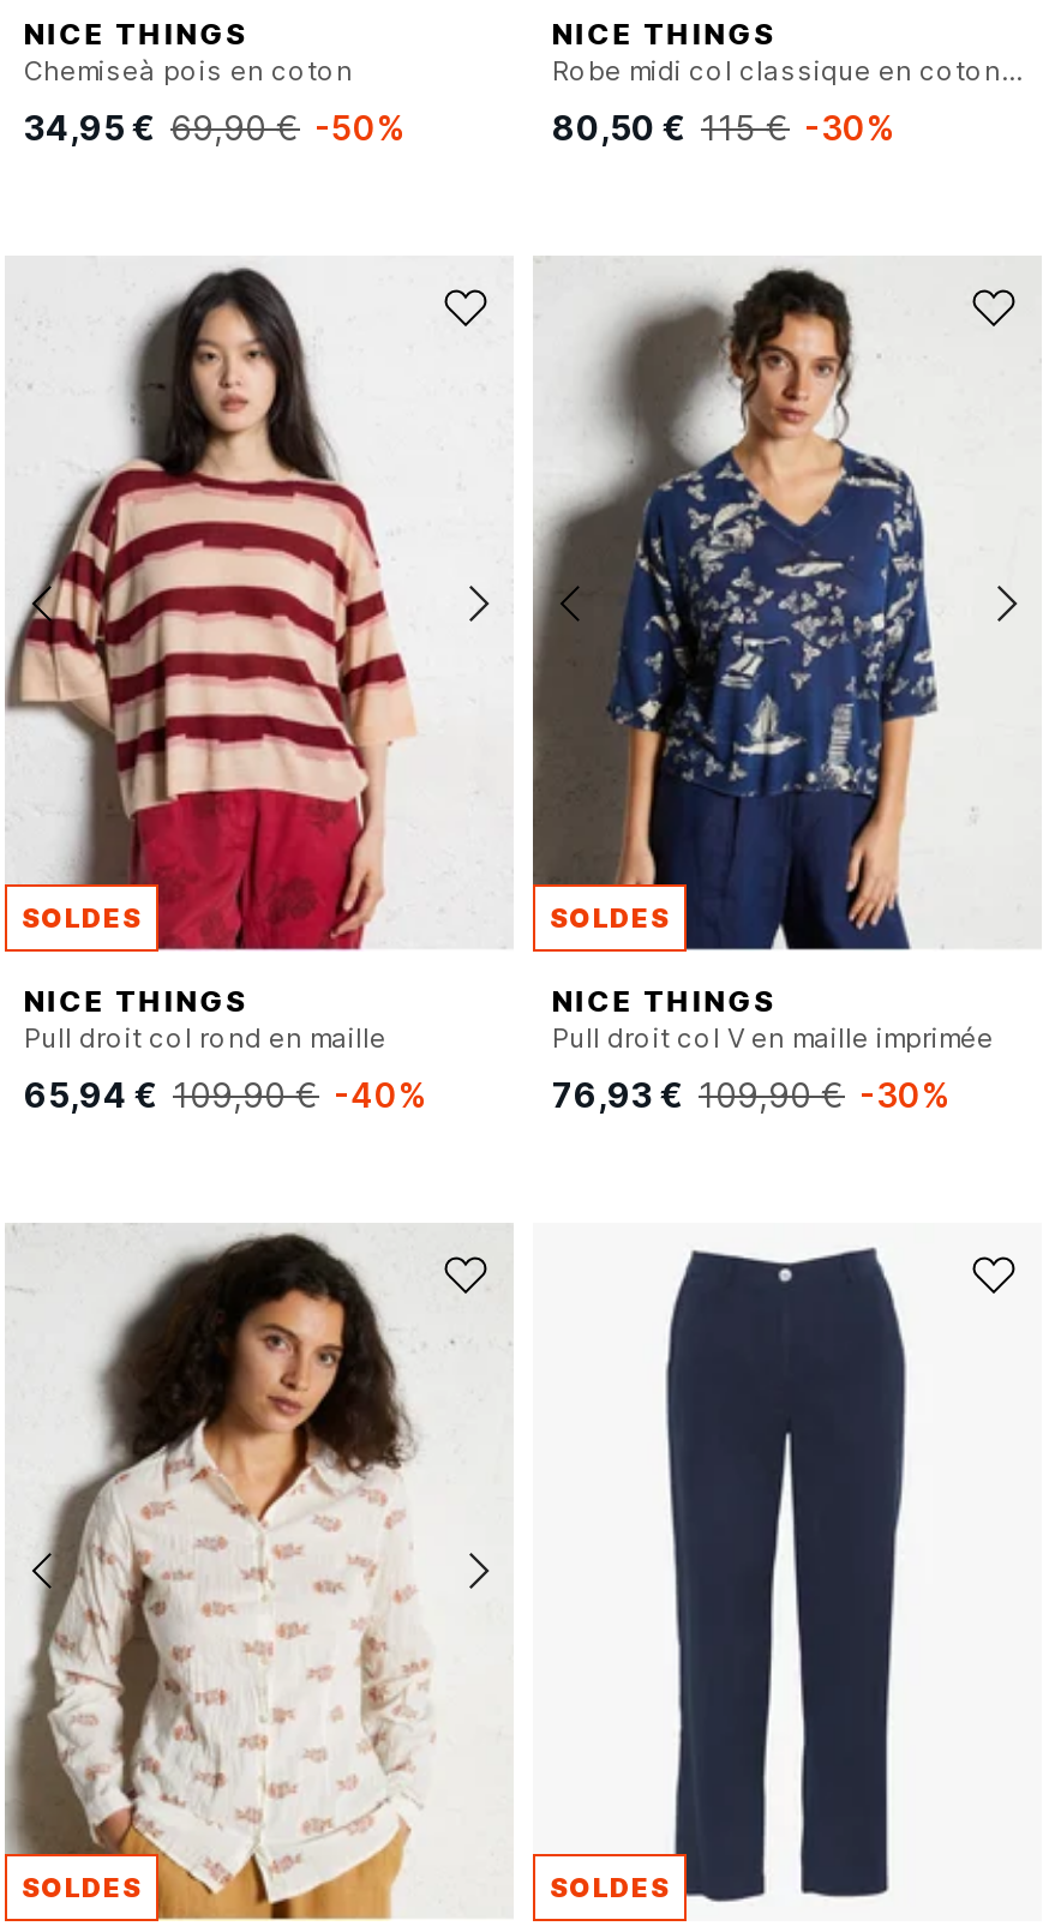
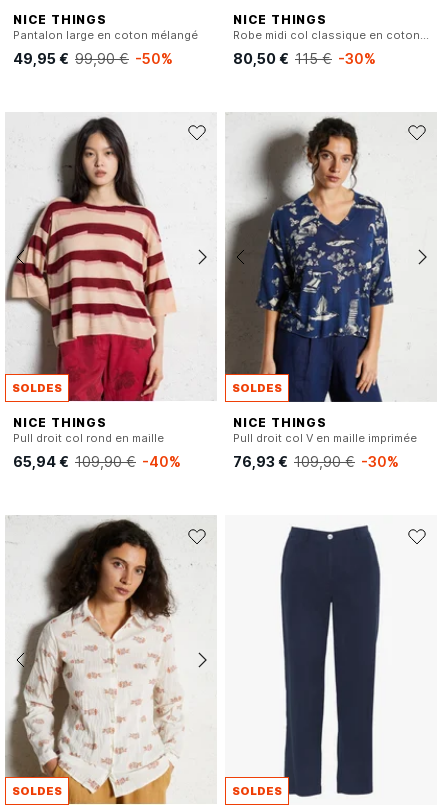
[24,54,353,88] Chemiseà pois en coton -> [13,28,198,42] Pantalon large en coton mélangé
[24,107,406,148] 34,95 € 69,90 € -50% -> [13,50,173,67] 49,95 € 99,90 € -50%

